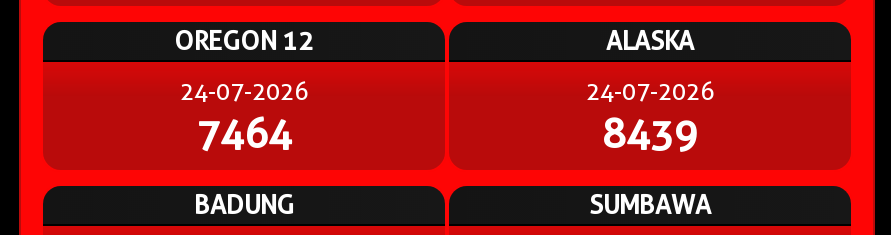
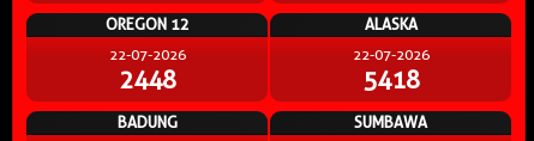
[180,78,308,106] 24-07-2026 -> [109,46,185,63] 22-07-2026
[586,78,714,106] 24-07-2026 -> [352,46,429,63] 22-07-2026
[196,110,292,158] 7464 -> [118,66,176,94] 2448
[602,110,698,158] 8439 -> [362,66,419,94] 5418

